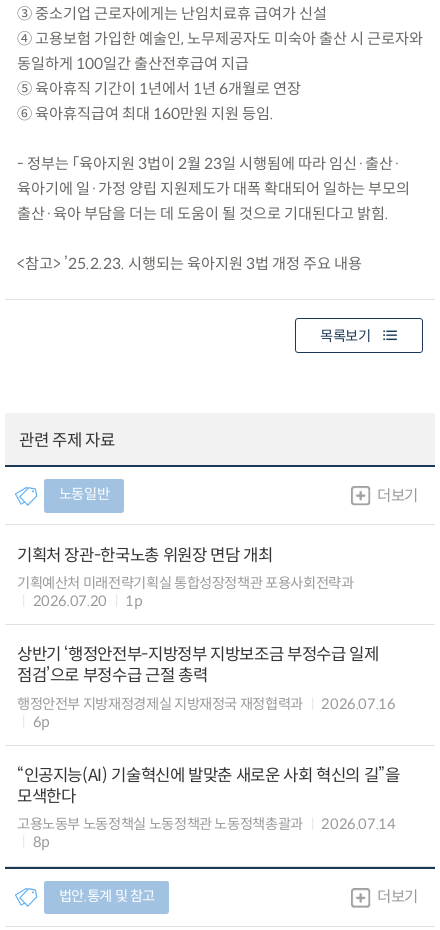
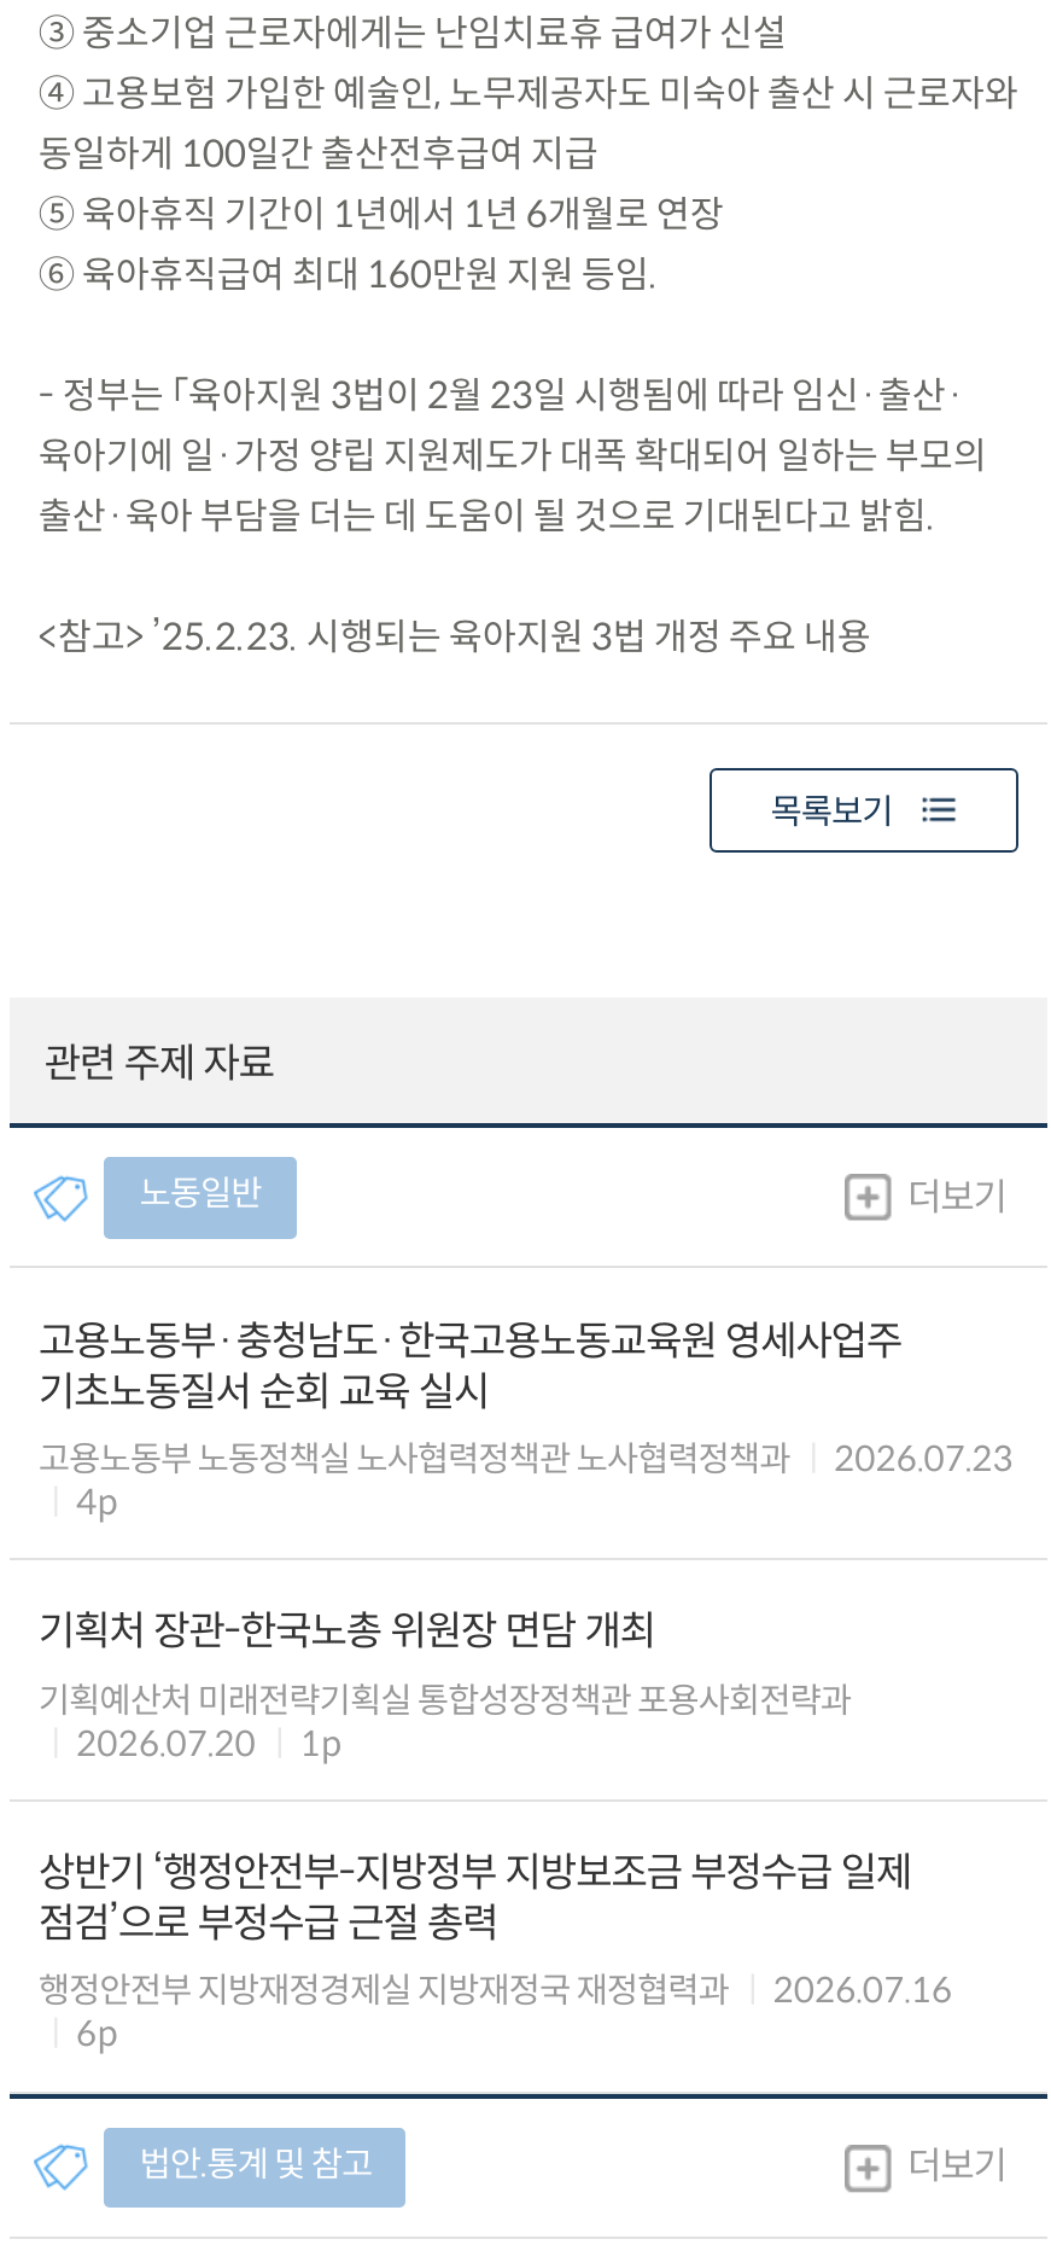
none -> [38,1315,1013,1524] 고용노동부·충청남도·한국고용노동교육원 영세사업주 | 기초노동질서 순회 교육 실시 | 고용노동부 노동정책실 노사협력정책관 노사협력정책과 | 2026.07.23 | 4p
moved [17,545,396,731] -> [38,1607,952,2057]: 기획처 장관-한국노총 위원장 면담 개최 | 기획예산처 미래전략기획실 통합성장정책관 포용사회전략과 | 2026.07.20 | ... | 2026.07.16 | 6p
[17,765,400,851] “인공지능(AI) 기술혁신에 발맞춘 새로운 사회 혁신의 길”을 | 모색한다 | 고용노동부 노동정책실 노동정책관 노동정책총괄과 | 2026.07.14 | 8p -> none

